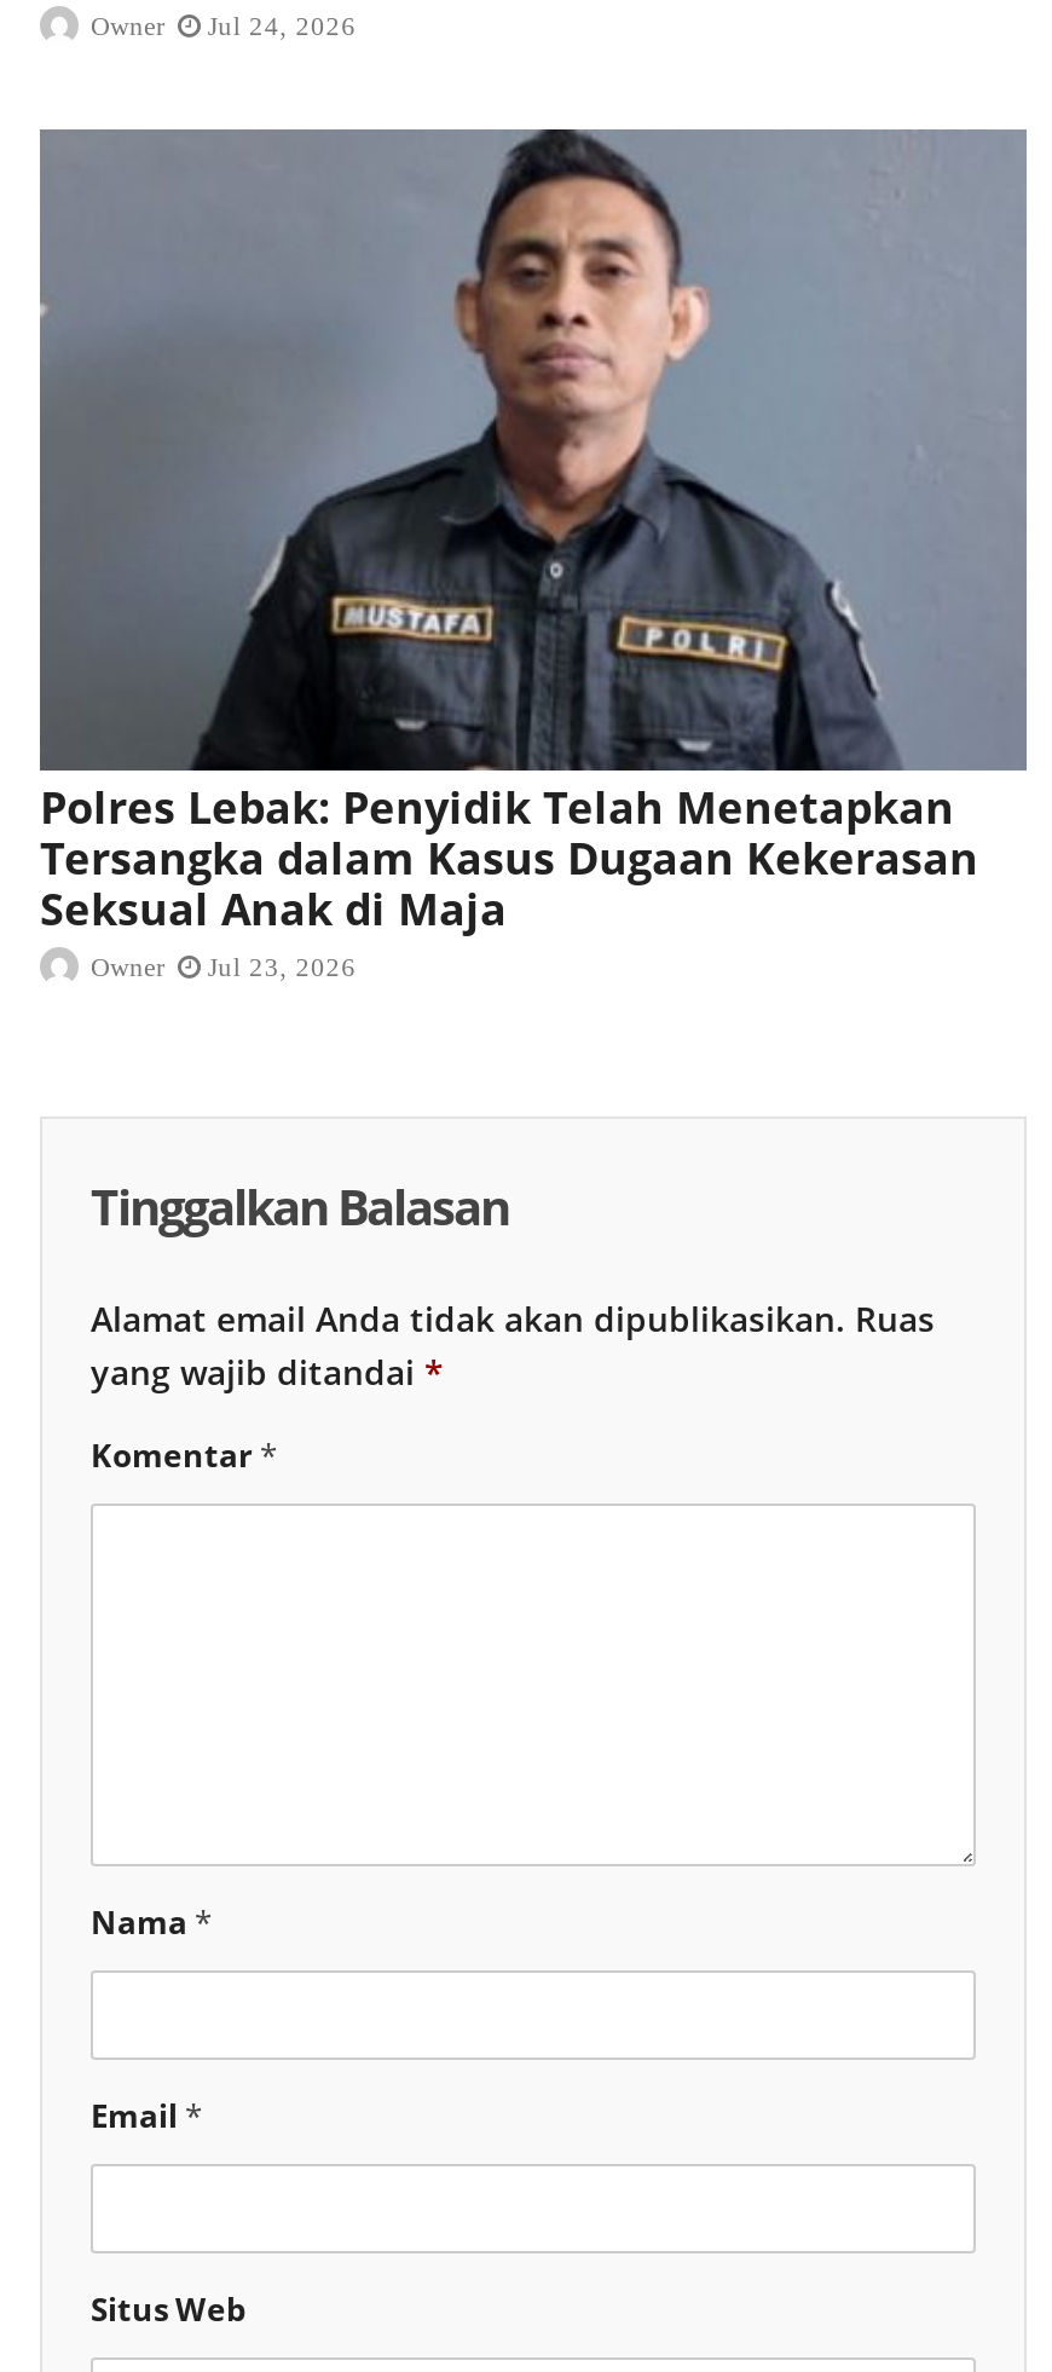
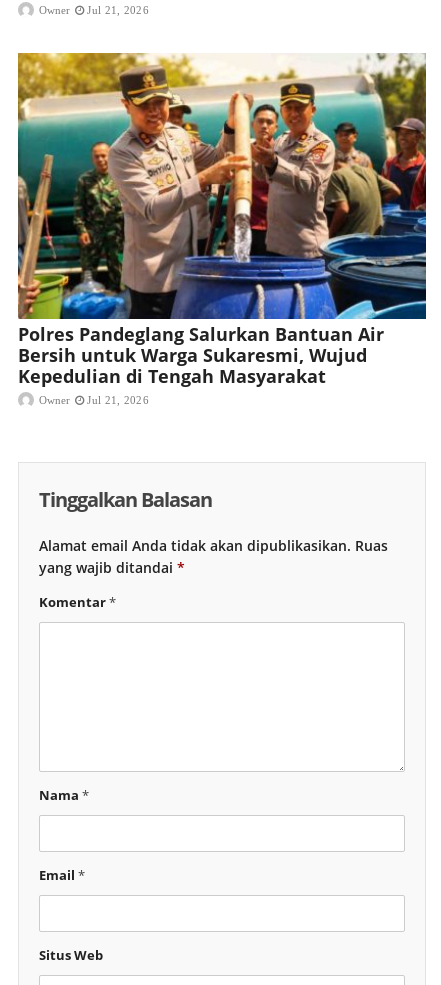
[91,10,356,39] Owner Jul 24, 2026 -> [39,4,149,16] Owner Jul 21, 2026
[37,126,1029,937] [image] | Polres Lebak: Penyidik Telah Menetapkan | Tersangka dalam Kasus Dugaan Kekerasan | Seksual Anak di Maja -> [17,52,427,387] [image] | Polres Pandeglang Salurkan Bantuan Air | Bersih untuk Warga Sukaresmi, Wujud | Kepedulian di Tengah Masyarakat
[91,952,356,981] Owner Jul 23, 2026 -> [39,393,149,405] Owner Jul 21, 2026

